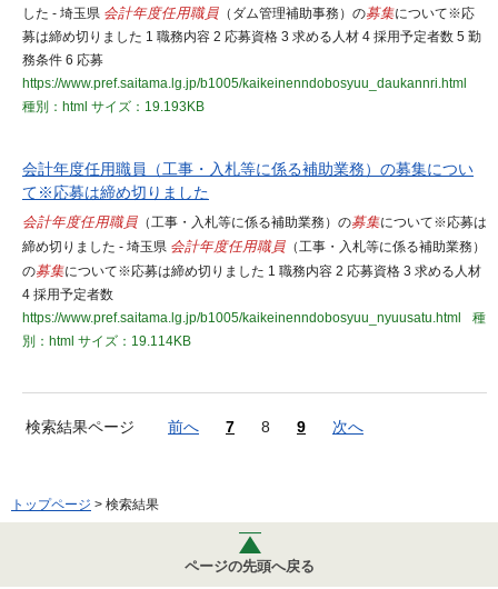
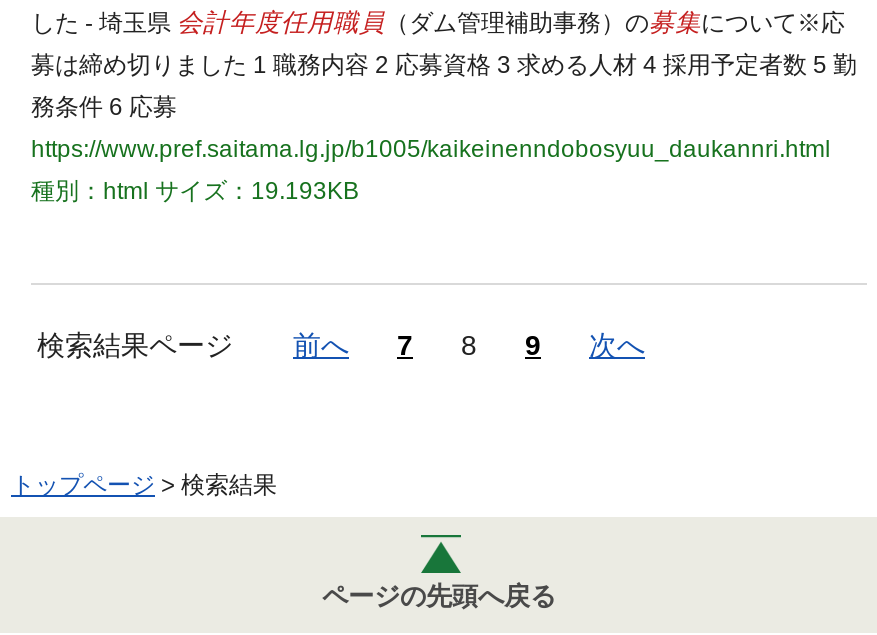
[22,160,487,349] 会計年度任用職員（工事・入札等に係る補助業務）の募集につい | て※応募は締め切りました | 会計年度任用職員（工事・入札等に係る補助業務）の募集について※応募は | 締め切りました - 埼玉県会計年度任用職員（工事・入札等に係る補助業務） | の募集について※応募は締め切りました 1 職務内容 2 応募資格 3 求める人材 | 4 採用予定者数 | https://www.pref.saitama.lg.jp/b1005/kaikeinenndobosyuu_nyuusatu.html | 種 | 別：htmlサイズ：19.114KB -> none

